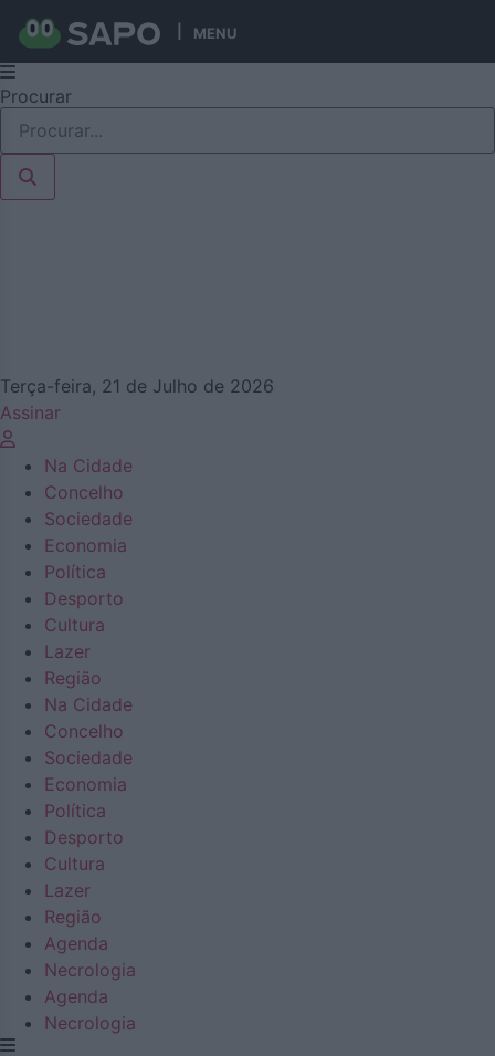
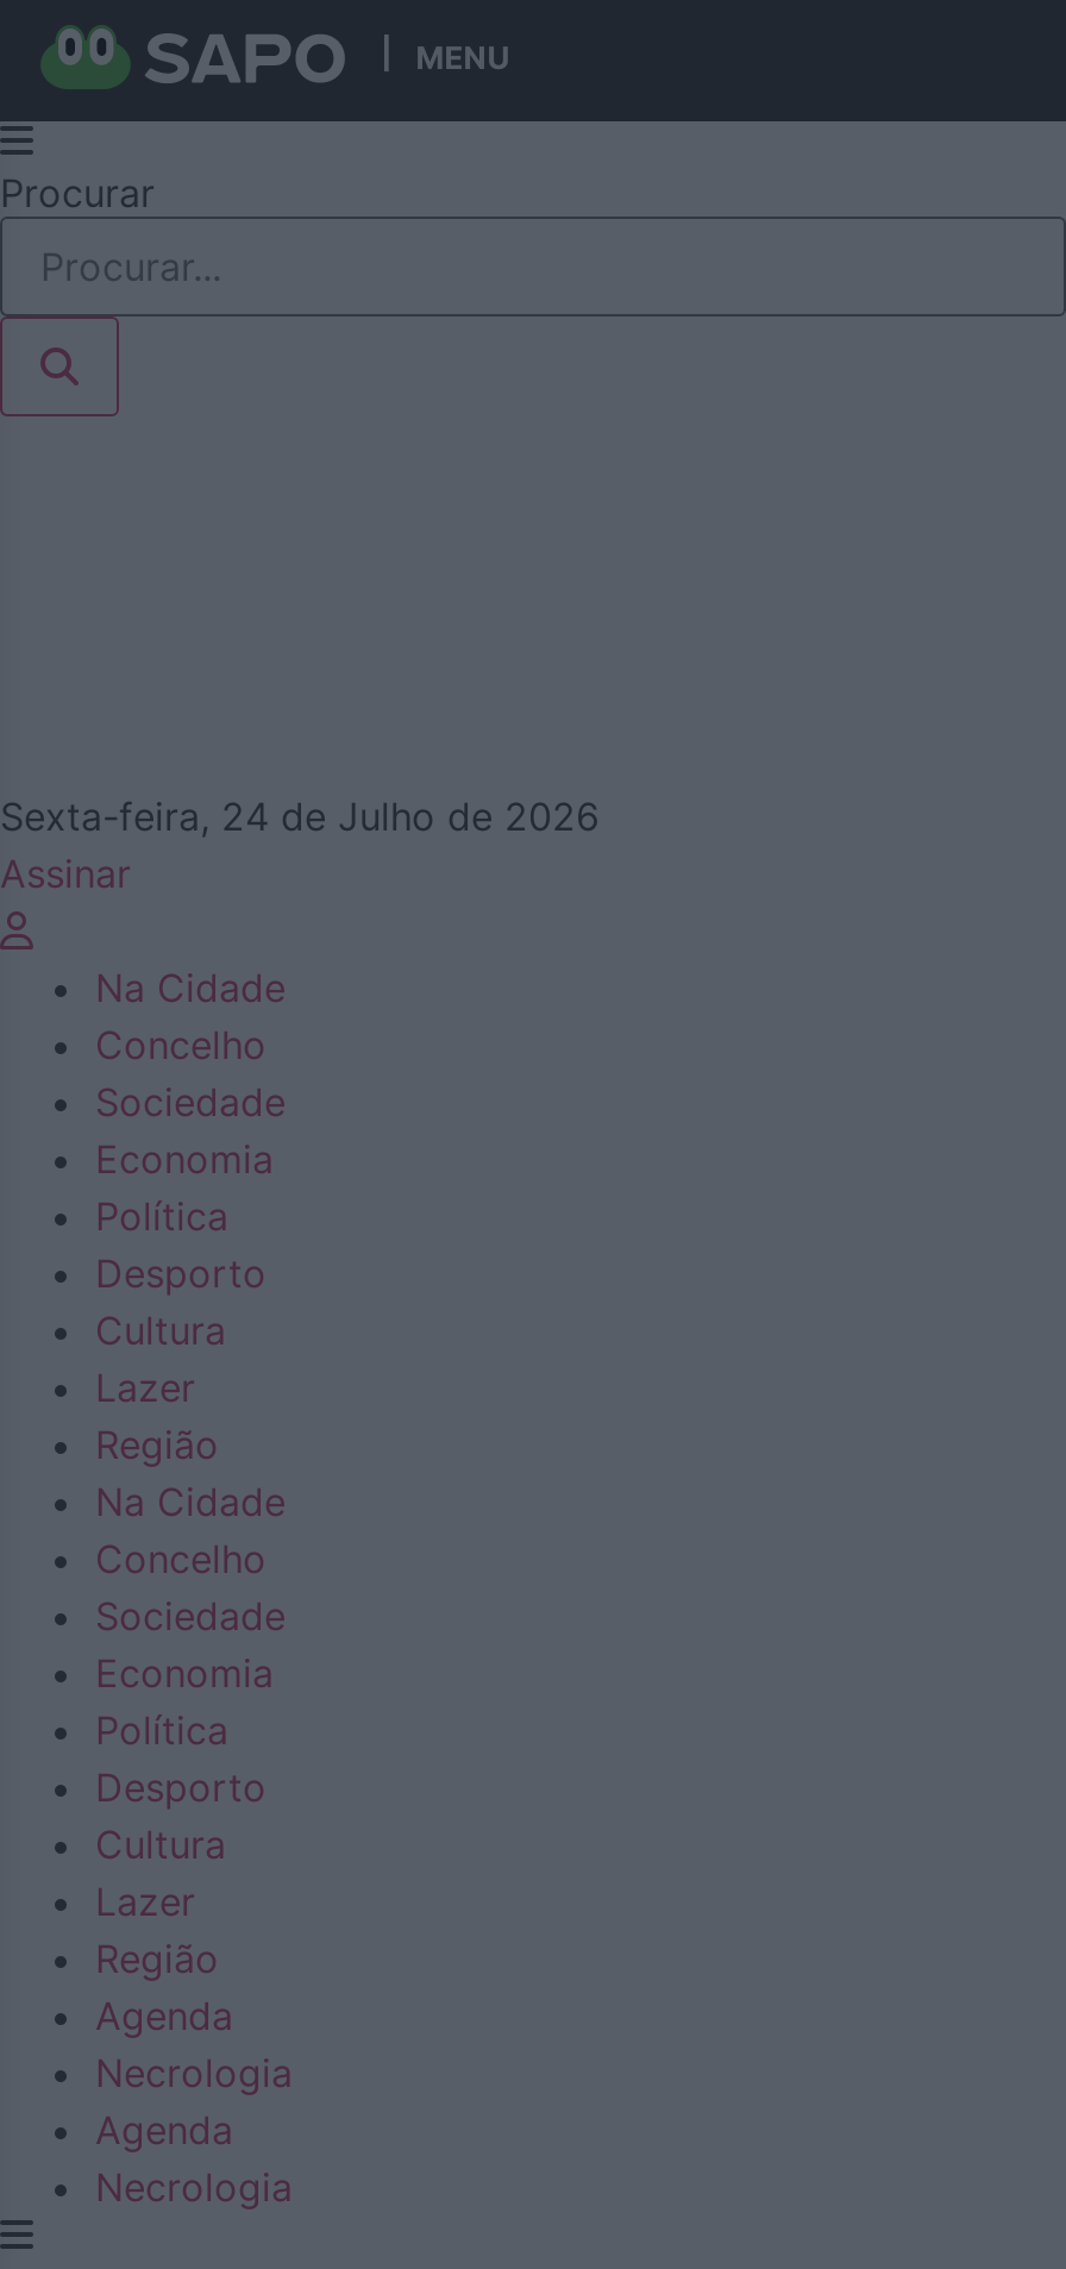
[0,375,274,397] Terça-feira, 21 de Julho de 2026 -> [0,792,600,840] Sexta-feira, 24 de Julho de 2026

